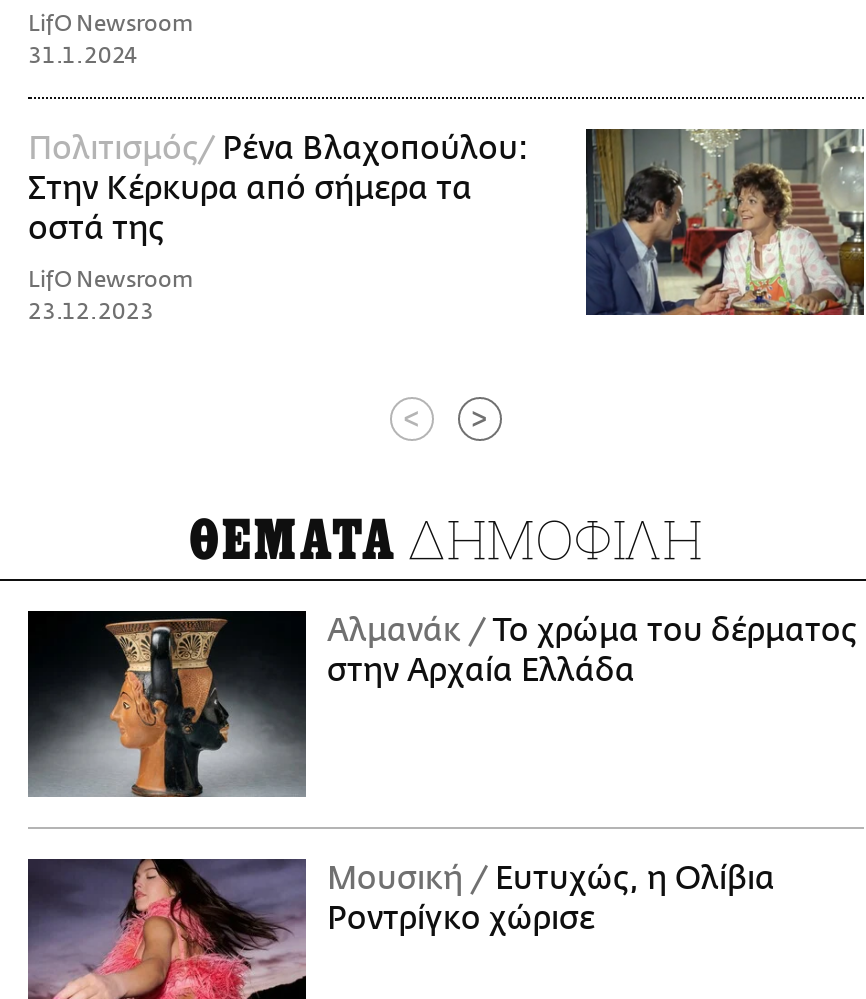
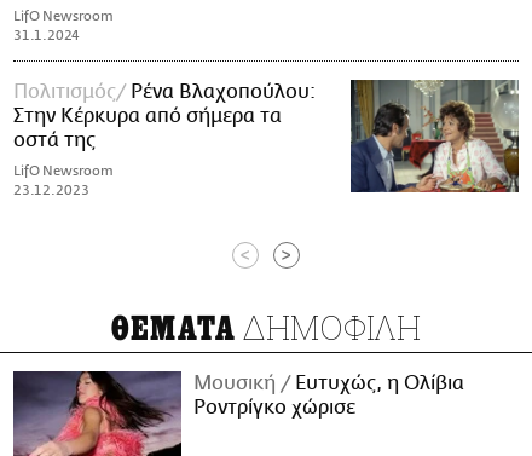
[26,609,857,799] [image] | Αλμανάκ Το χρώμα του δέρματος | στην Αρχαία Ελλάδα -> none

